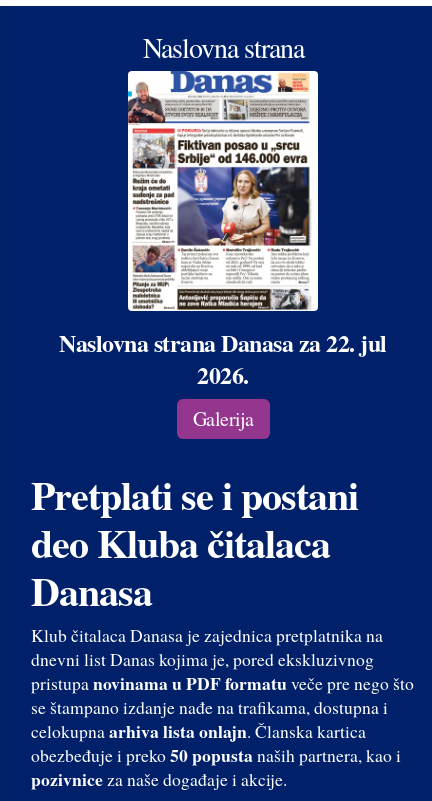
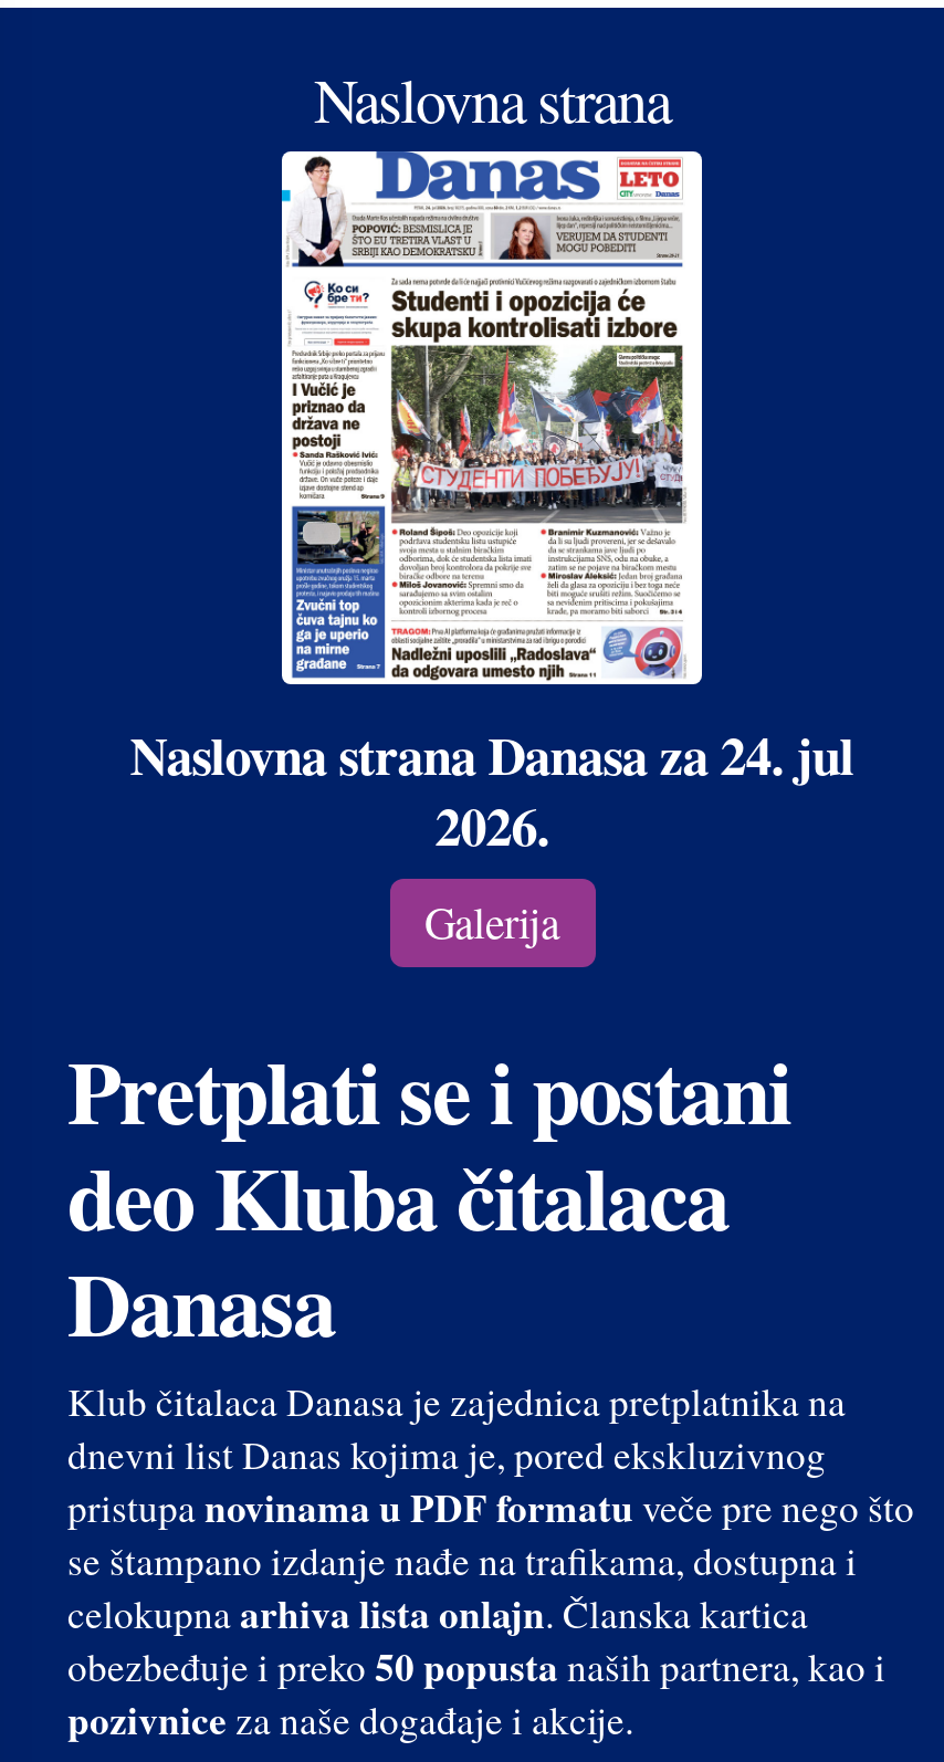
[59,72,387,360] [image] | Naslovna strana Danasa za 22. jul -> [130,156,854,793] [image] | Naslovna strana Danasa za 24. jul

